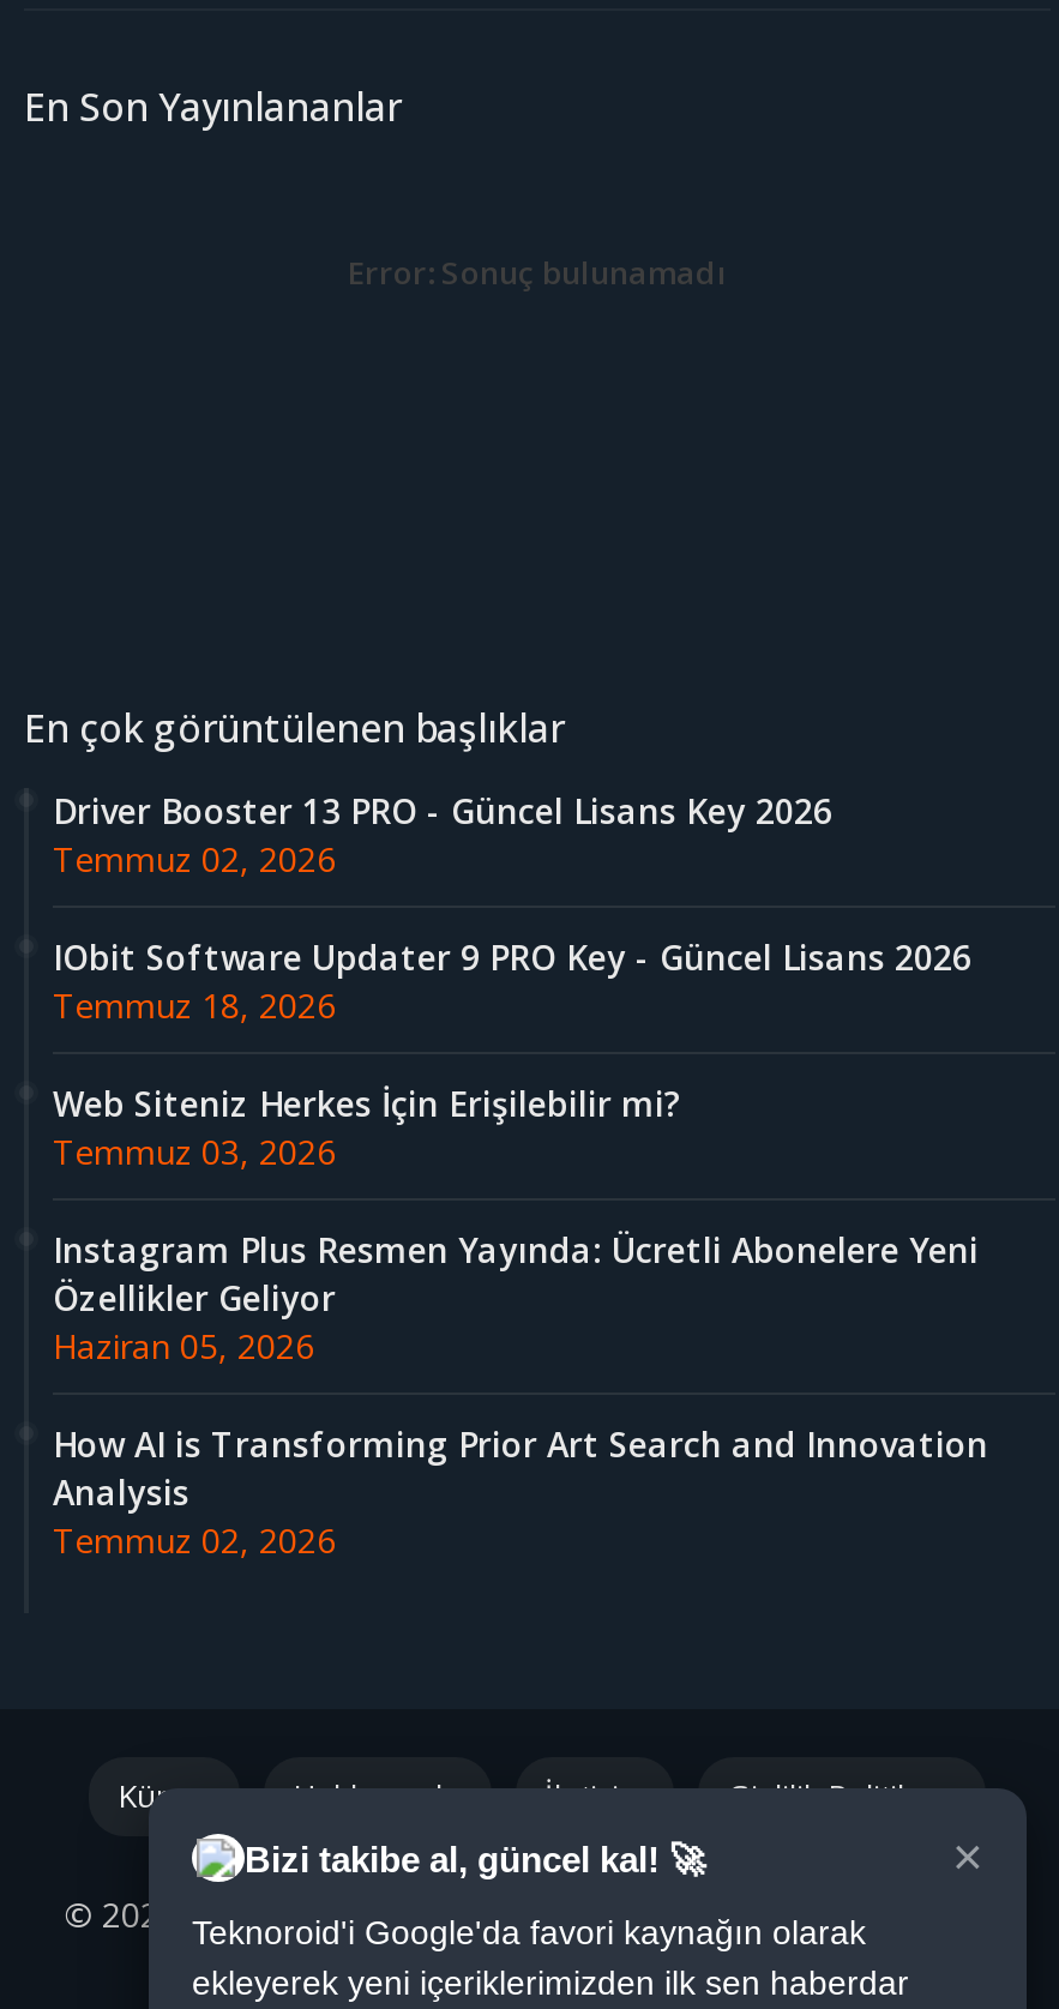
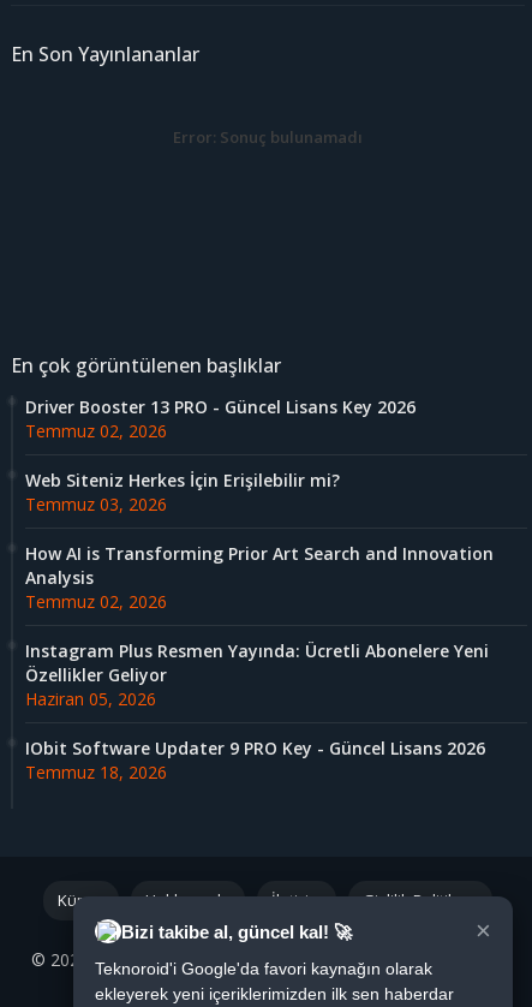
moved [53,934,971,1027] -> [25,736,485,783]: IObit Software Updater 9 PRO Key - Güncel Lisans 2026 | Temmuz 18, 2026
moved [53,1080,681,1174] -> [25,468,340,515]: Web Siteniz Herkes İçin Erişilebilir mi? | Temmuz 03, 2026
moved [53,1227,979,1368] -> [25,639,489,710]: Instagram Plus Resmen Yayında: Ücretli Abonelere Yeni | Özellikler Geliyor | Haziran 05, 2026
moved [53,1421,988,1562] -> [25,542,494,613]: How AI is Transforming Prior Art Search and Innovation | Analysis | Temmuz 02, 2026

